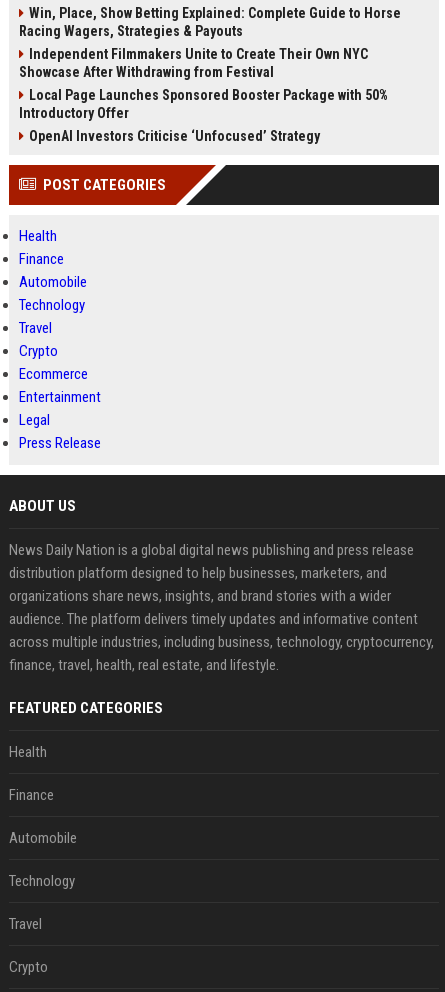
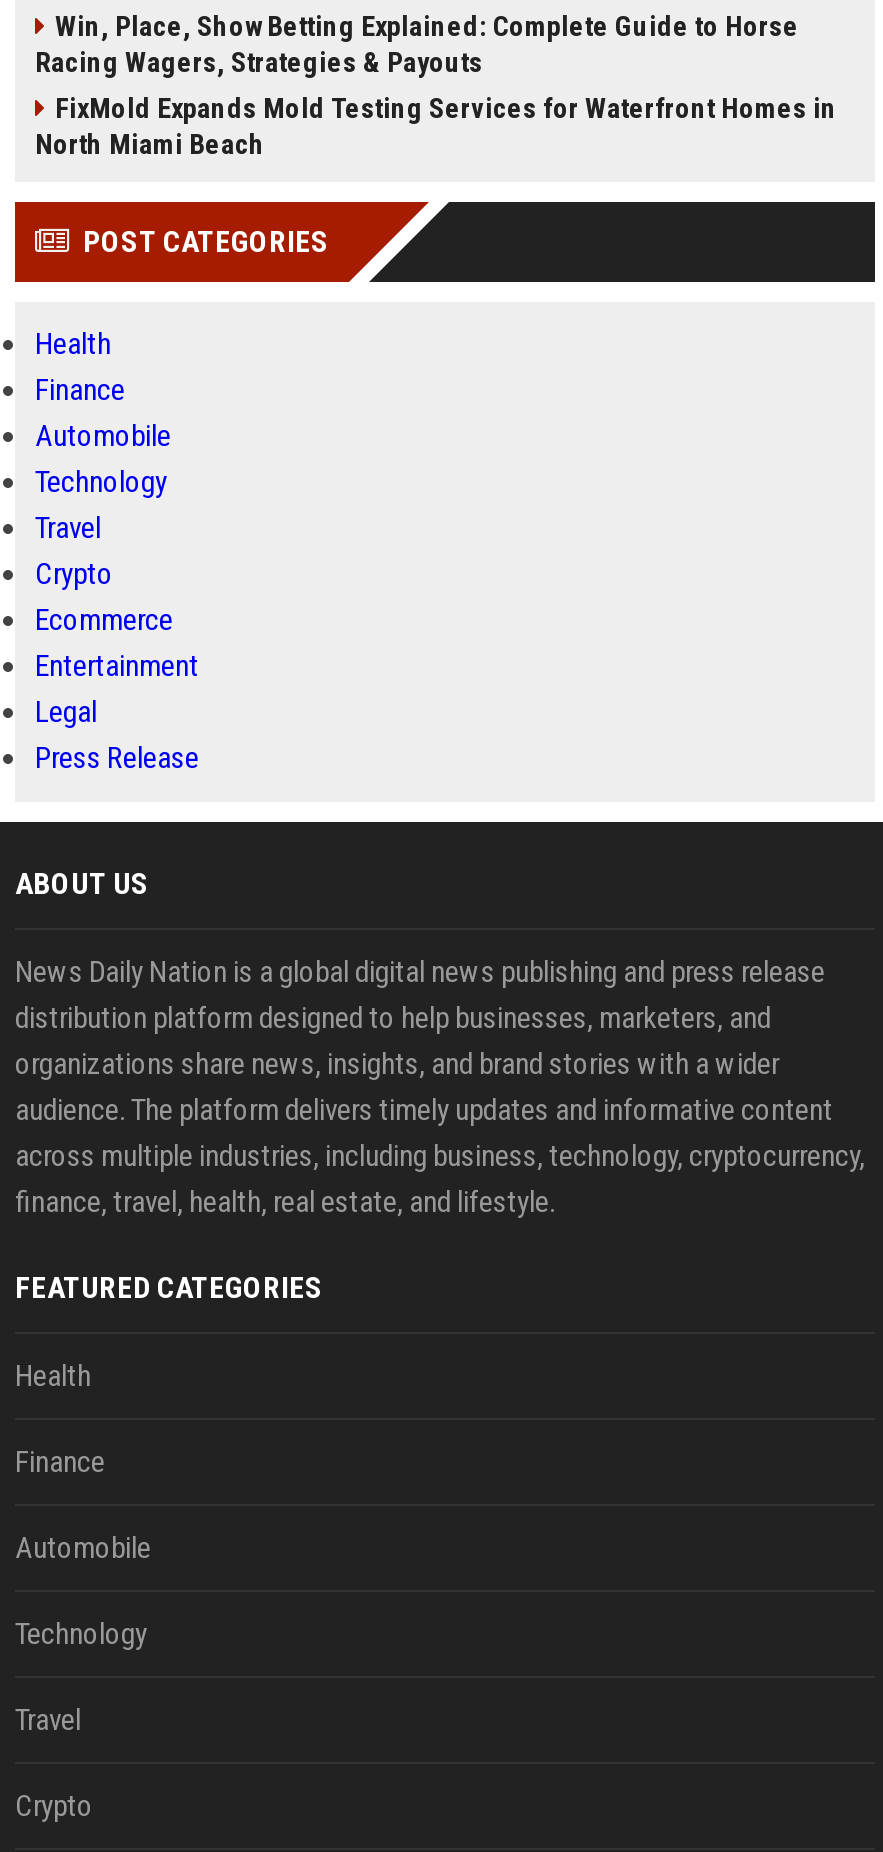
[19,46,388,144] Independent Filmmakers Unite to Create Their Own NYC | Showcase After Withdrawing from Festival | Local Page Launches Sponsored Booster Package with 50% | Introductory Offer | OpenAI Investors Criticise ‘Unfocused’ Strategy -> [35,92,837,160] FixMold Expands Mold Testing Services for Waterfront Homes in | North Miami Beach

